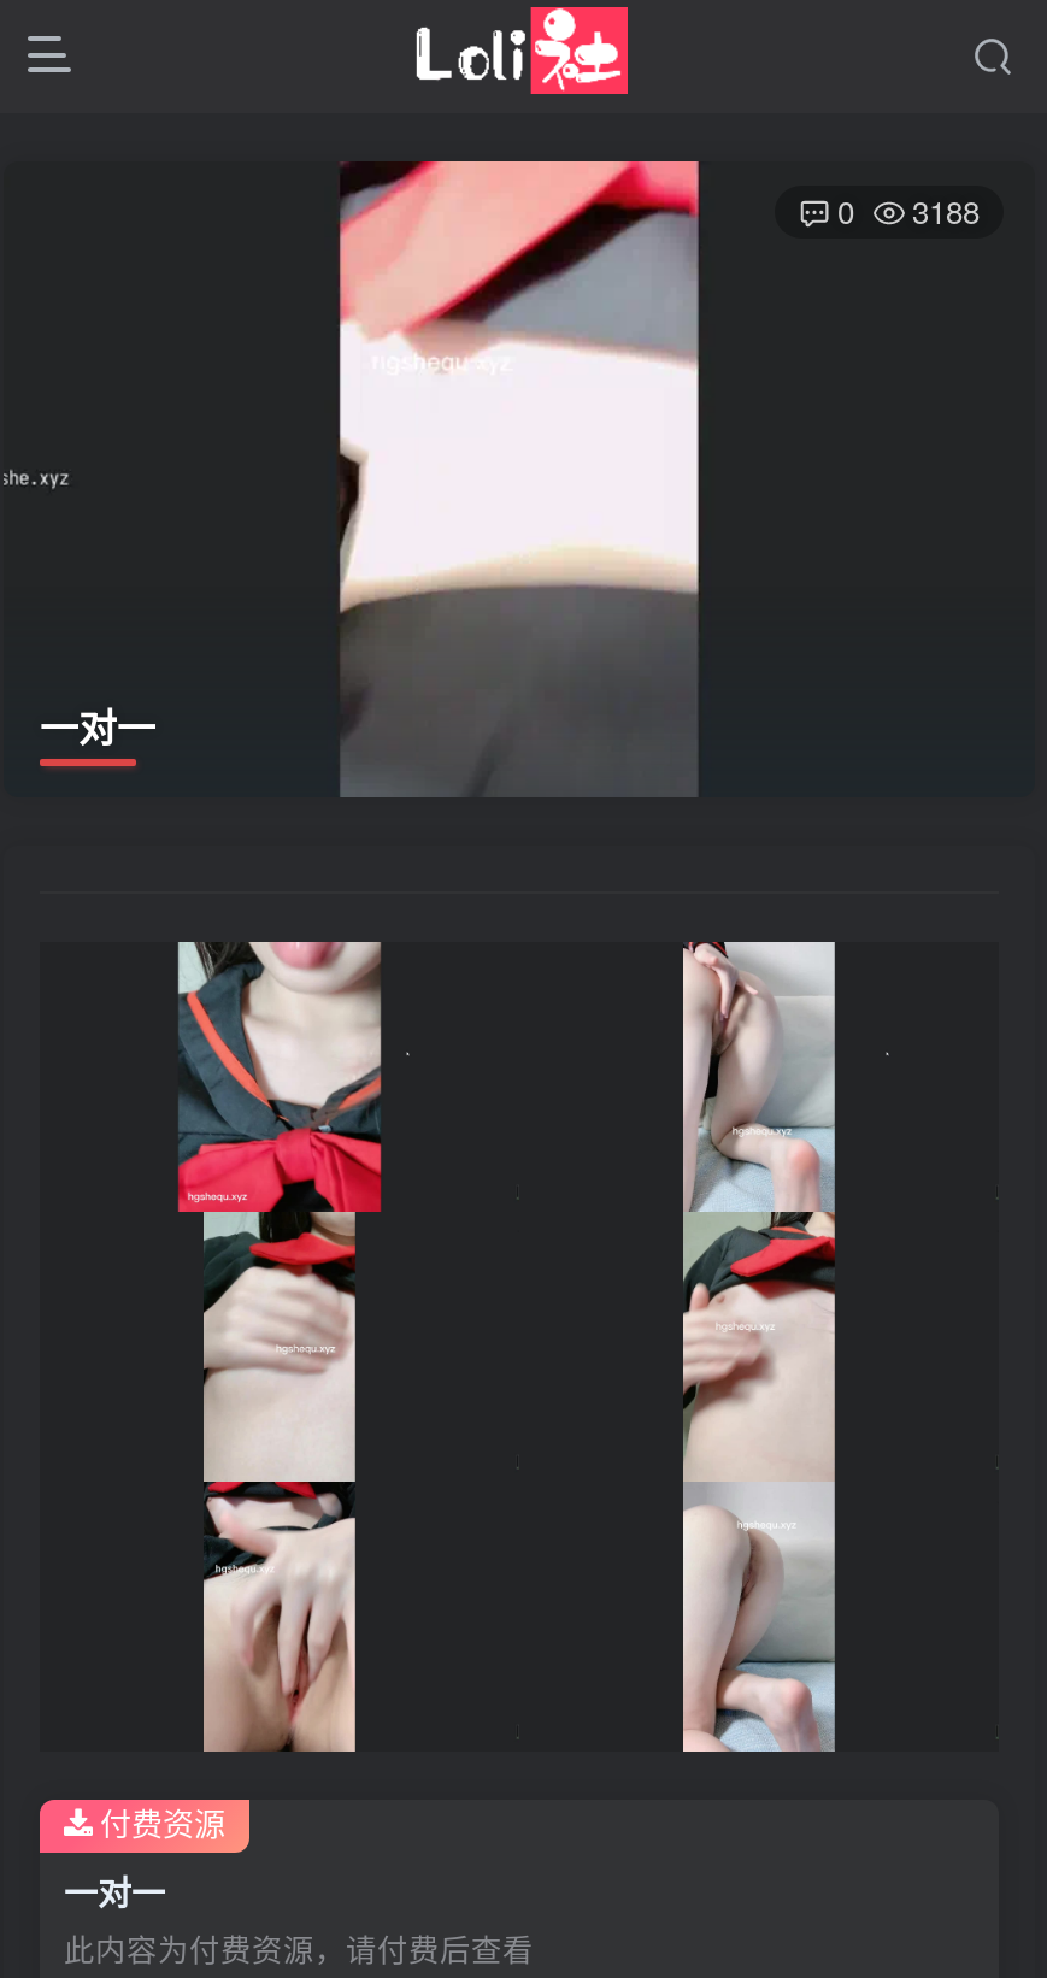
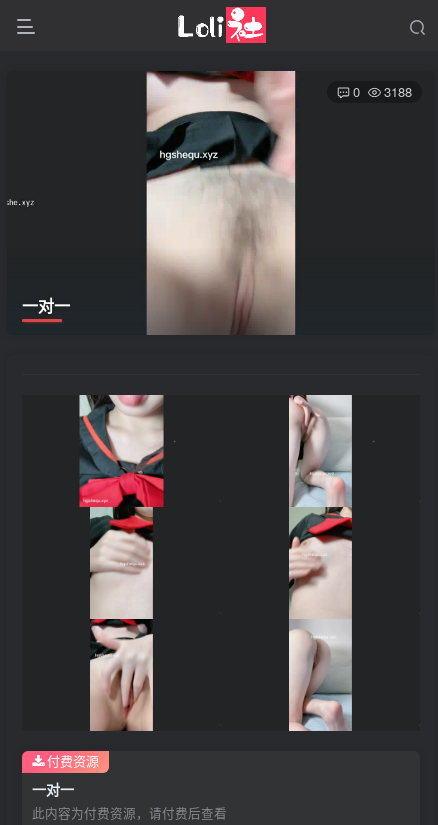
[336,159,700,795] [image] -> [145,71,296,334] [image]

